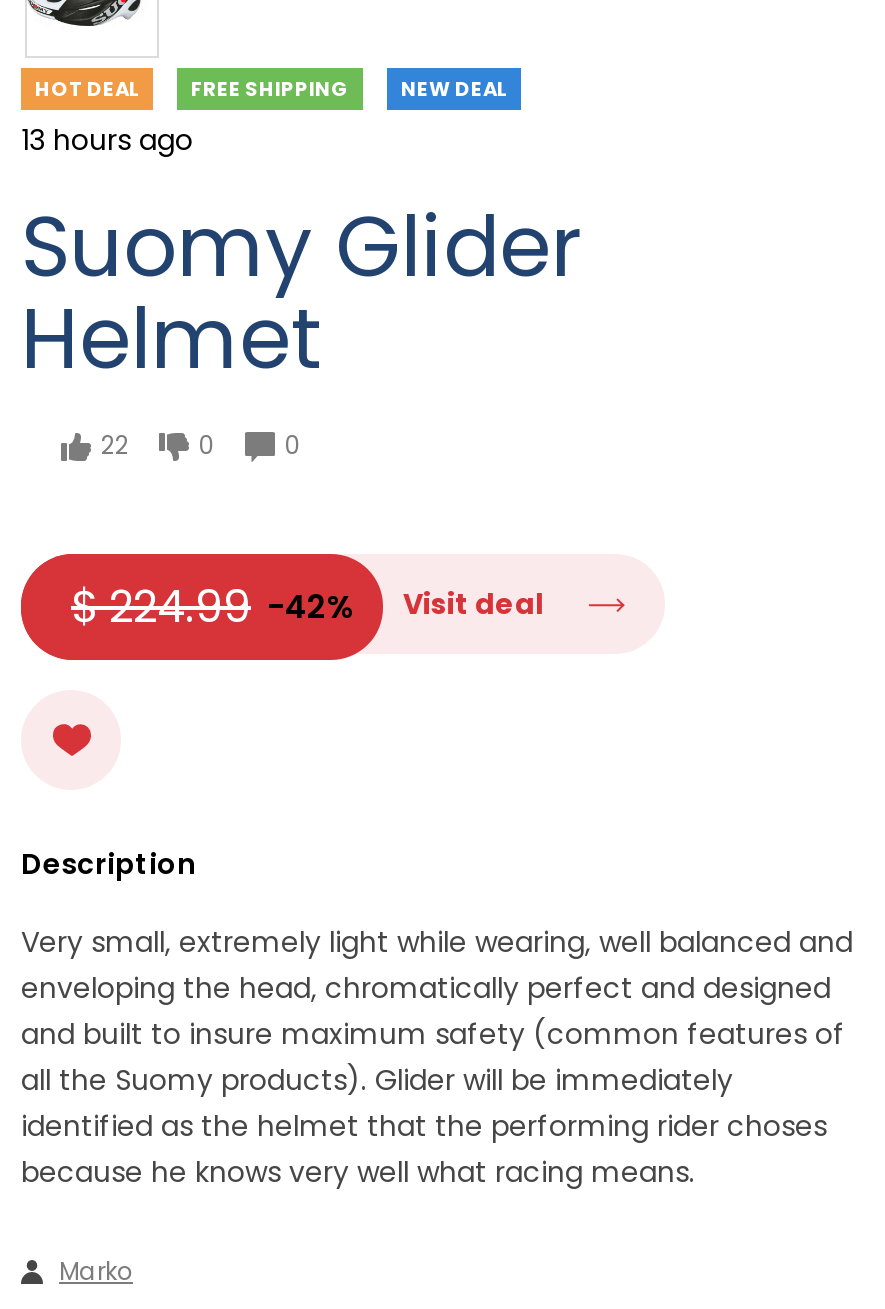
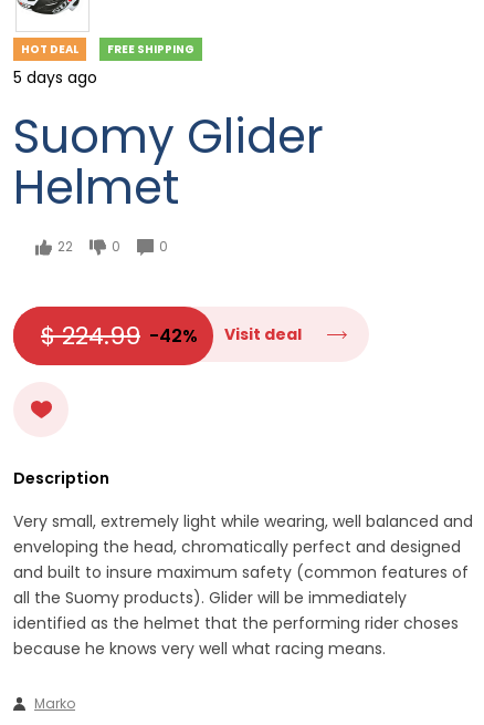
[21,74,507,160] NEW DEAL | 13 hours ago -> [13,66,97,89] 5 days ago

